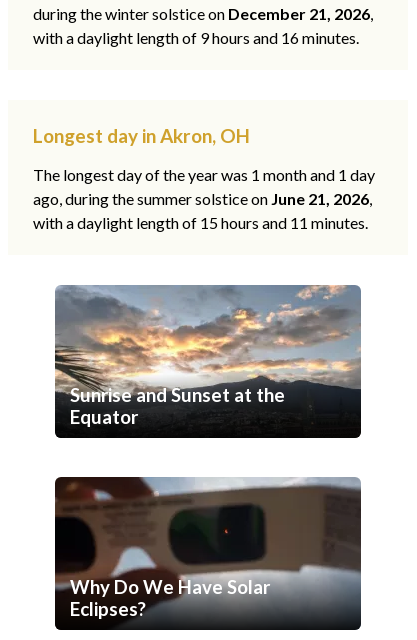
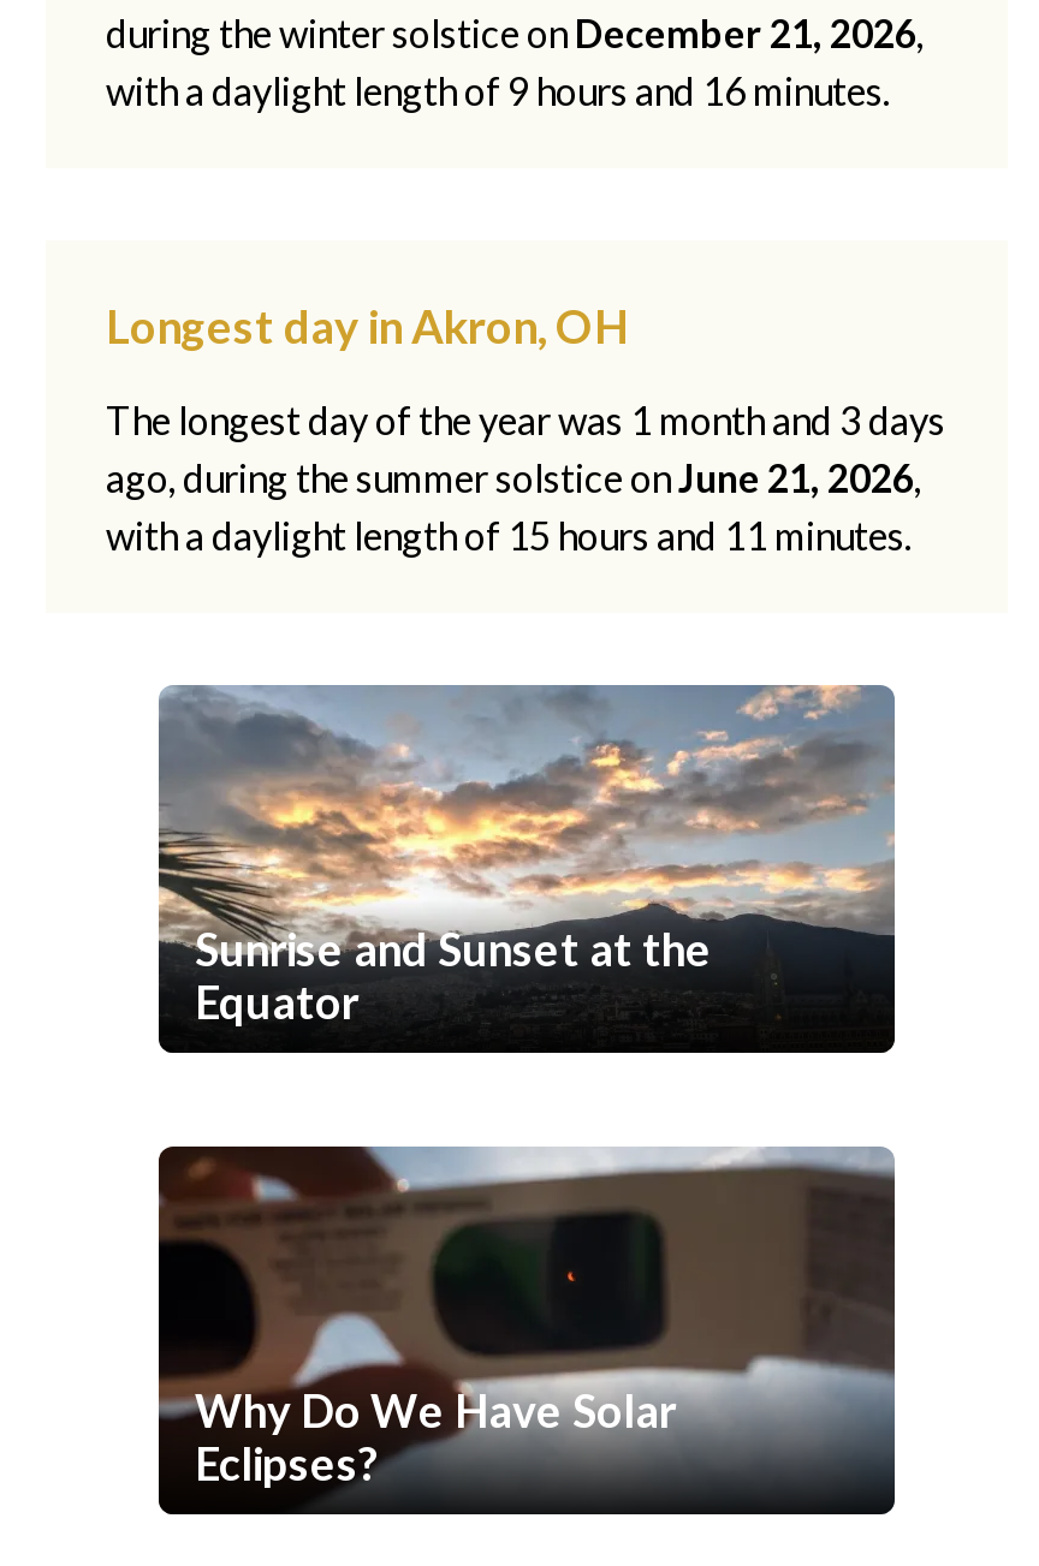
[33,165,375,184] The longest day of the year was 1 month and 1 day -> [106,398,945,443] The longest day of the year was 1 month and 3 days

